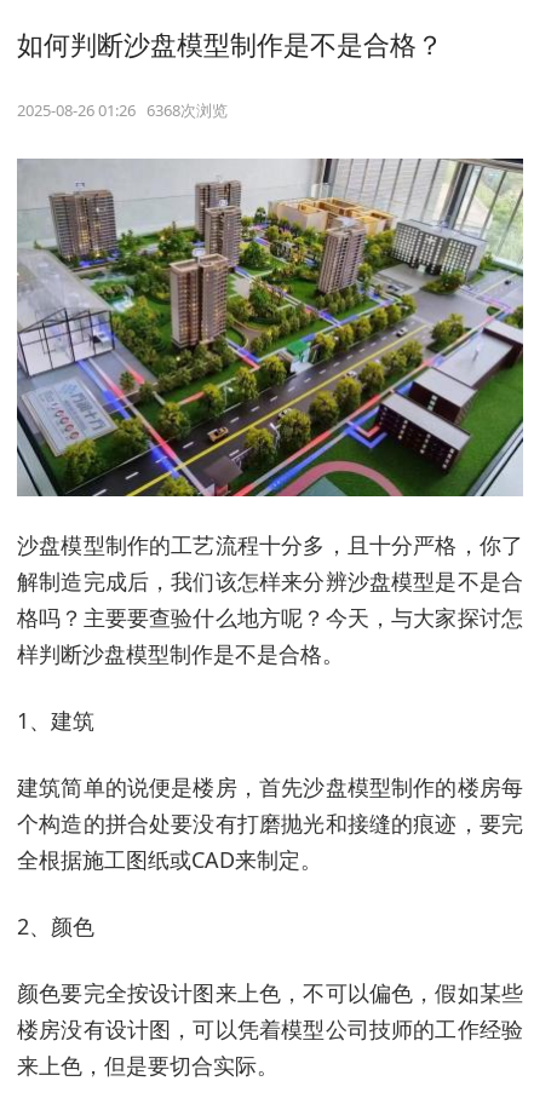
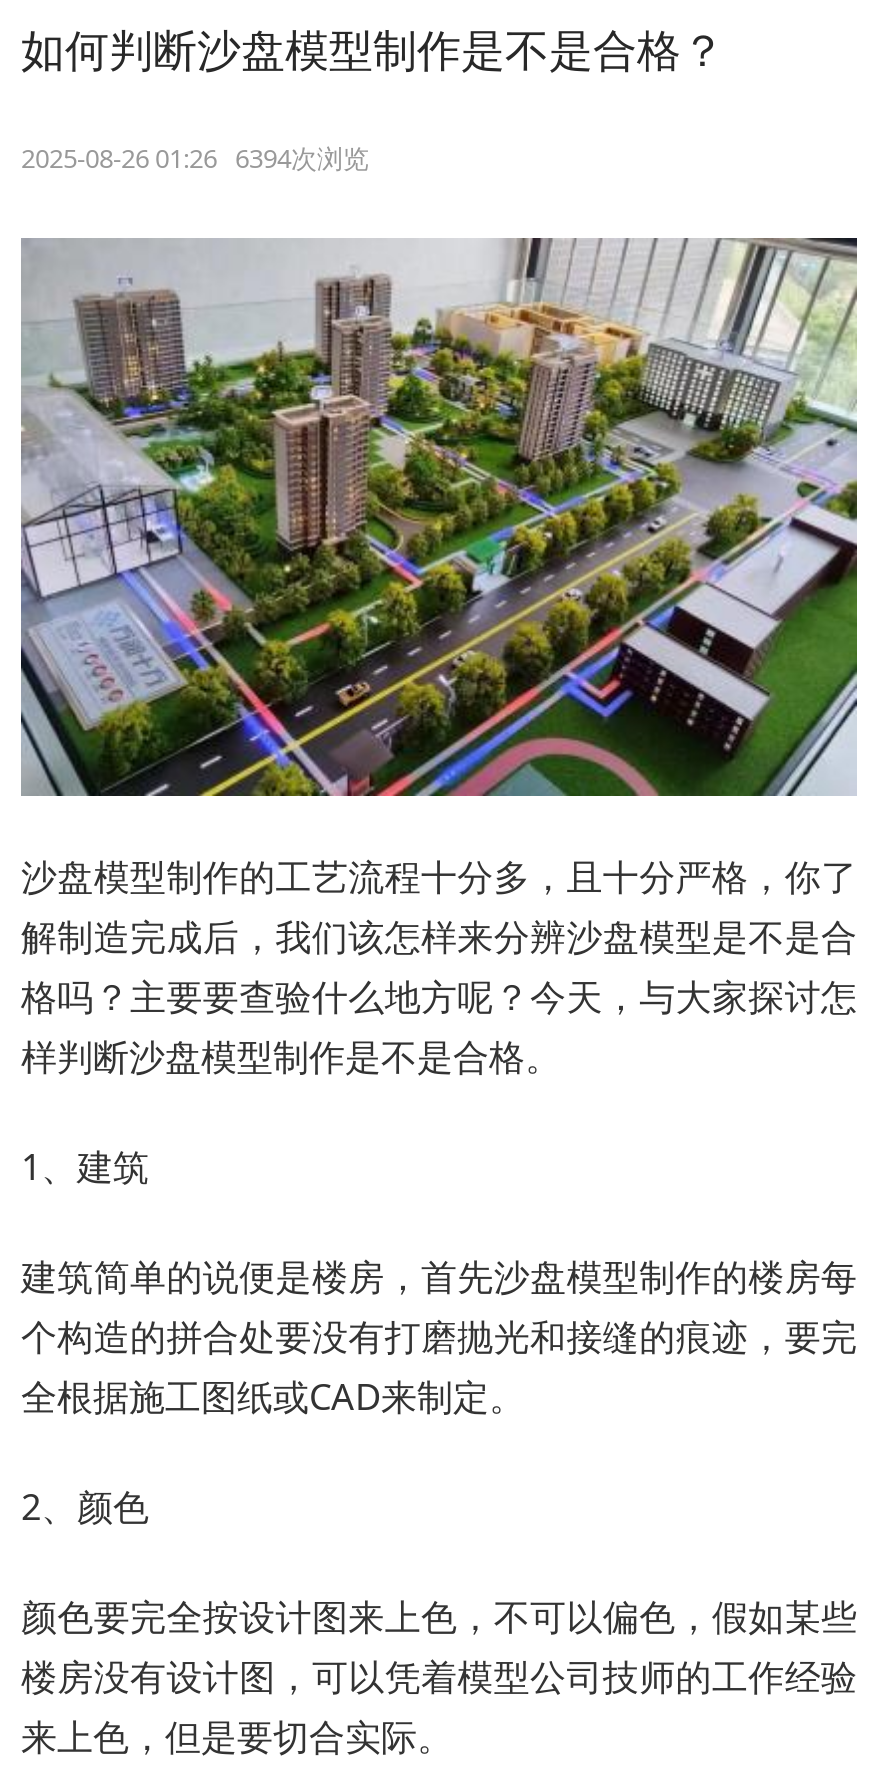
[17,99,228,121] 2025-08-26 01:26 6368次浏览 -> [21,140,369,176] 2025-08-26 01:26 6394次浏览

